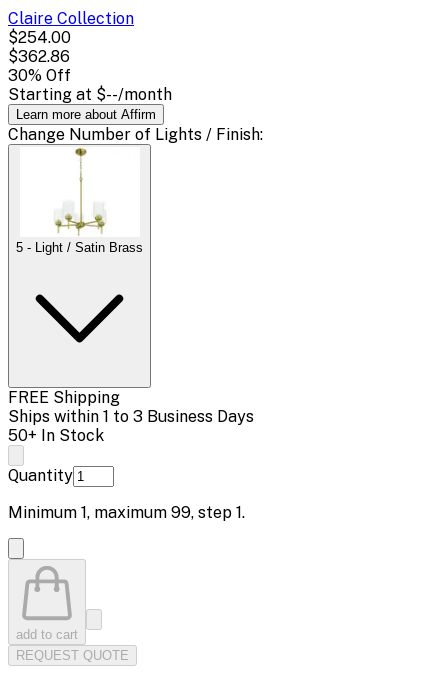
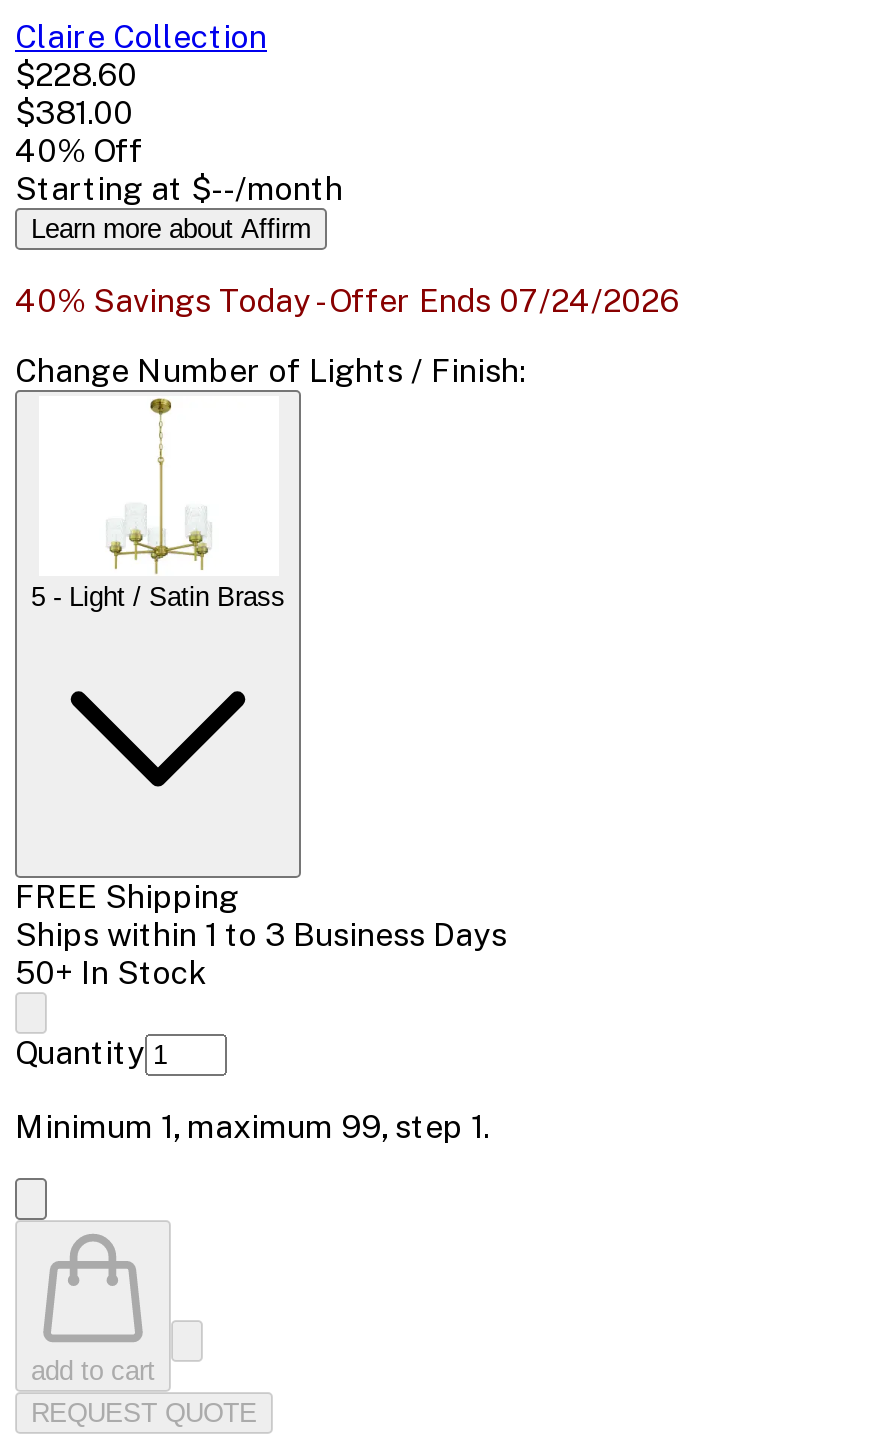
[8,28,71,47] $254.00 -> [15,56,137,94] $228.60
[8,47,70,66] $362.86 -> [15,94,133,132] $381.00
[8,66,71,85] 30% Off -> [15,132,143,170] 40% Off
none -> [15,282,679,320] 40% Savings Today - Offer Ends 07/24/2026

